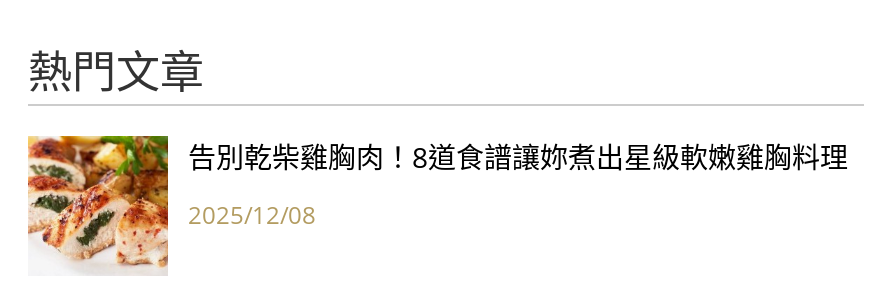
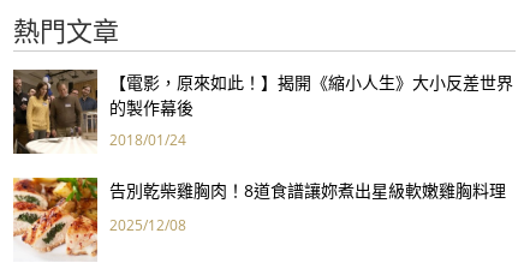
none -> [12,68,513,155] [image] | 【電影，原來如此！】揭開《縮小人生》大小反差世界 | 的製作幕後 | 2018/01/24

